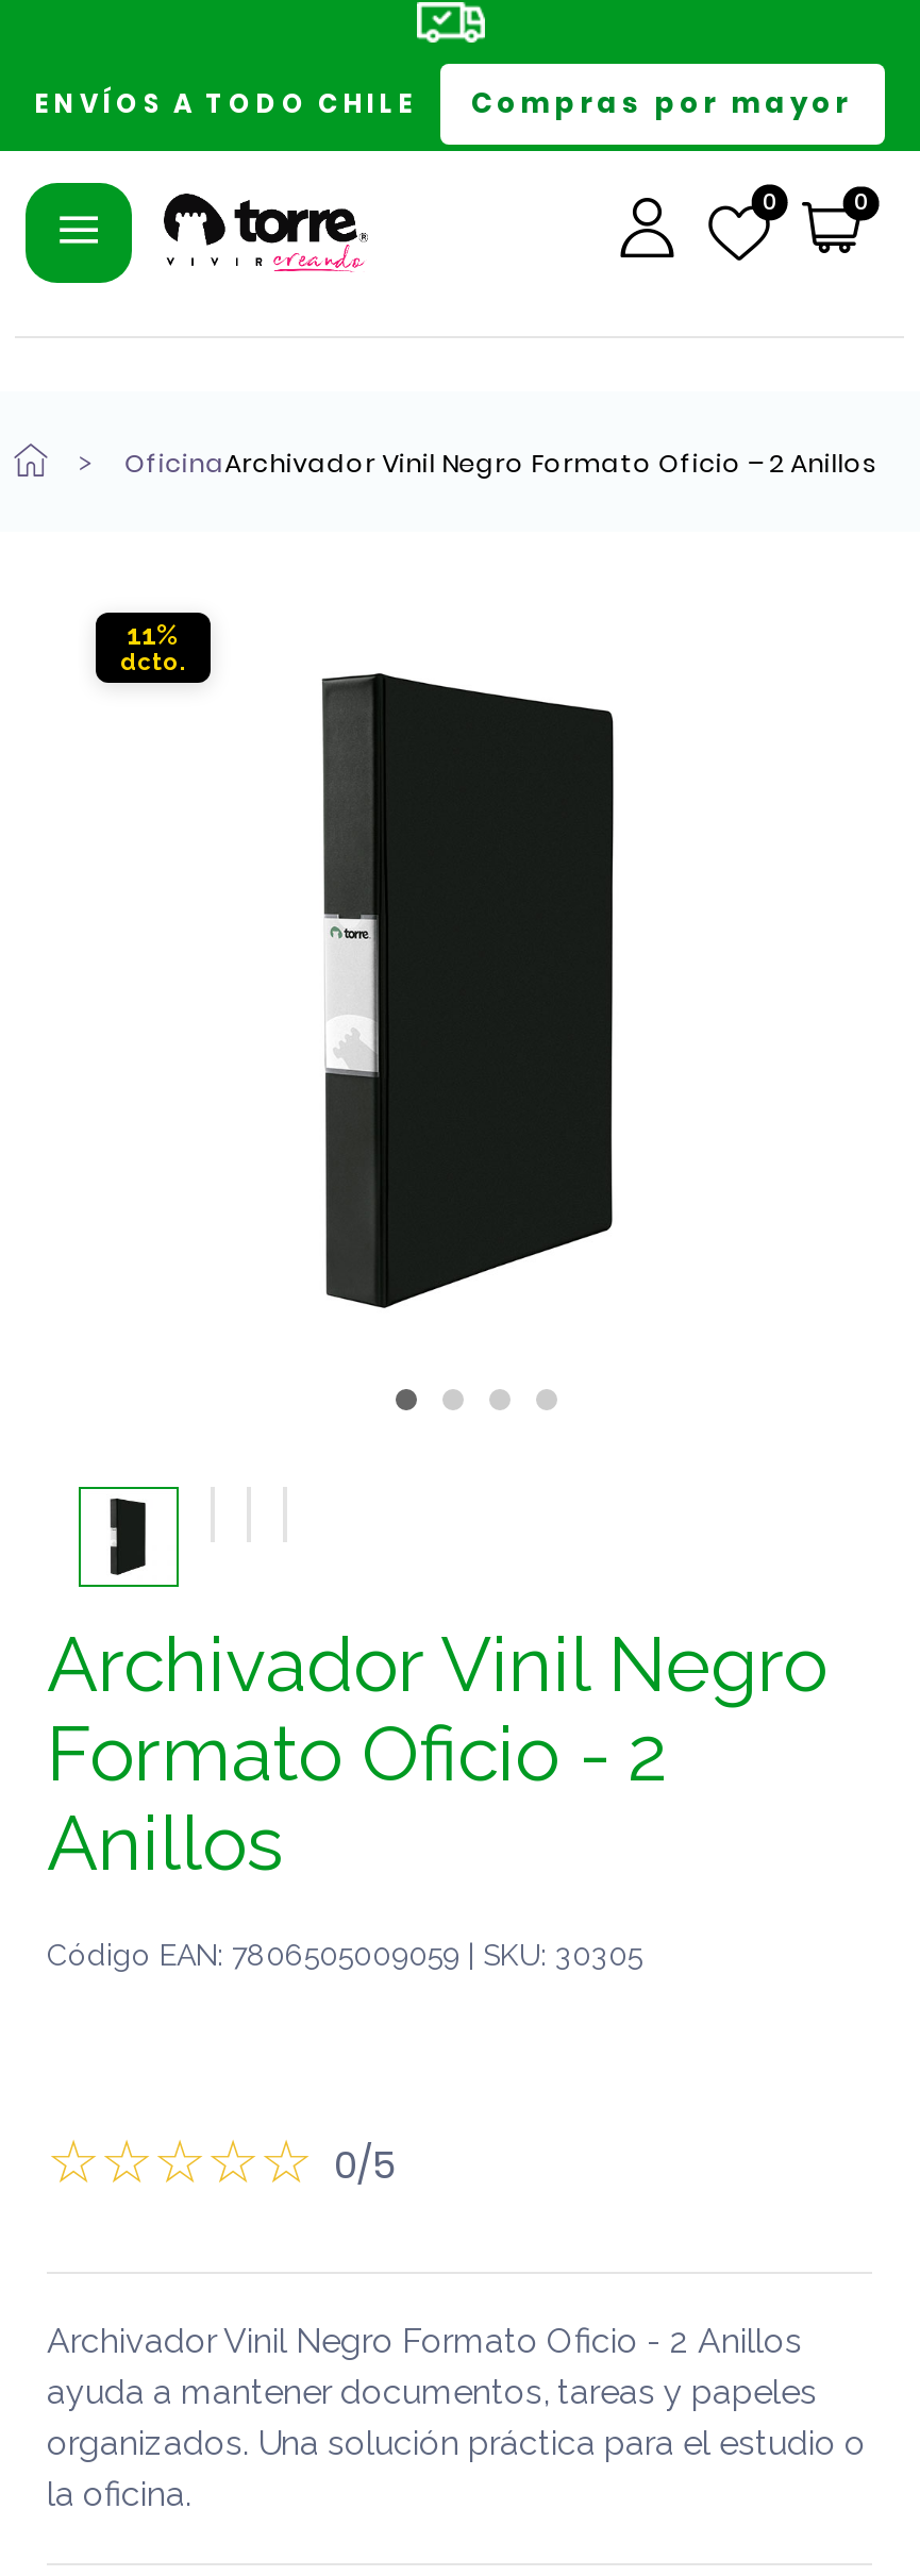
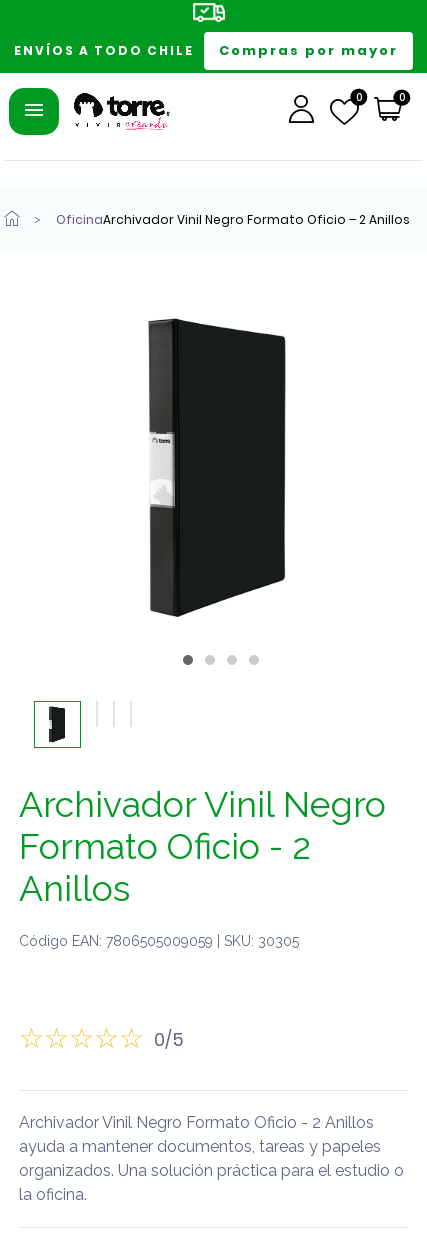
[127,619,180,650] 11% -> none

